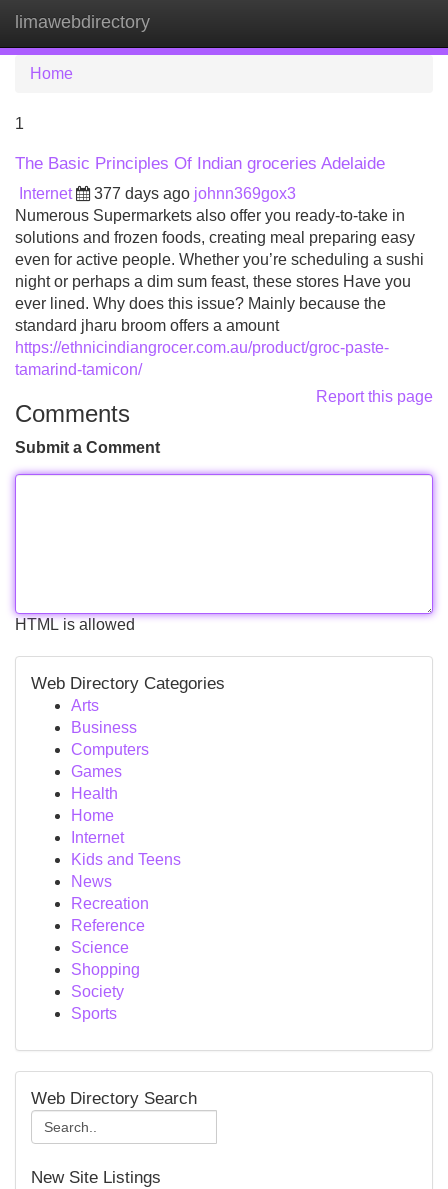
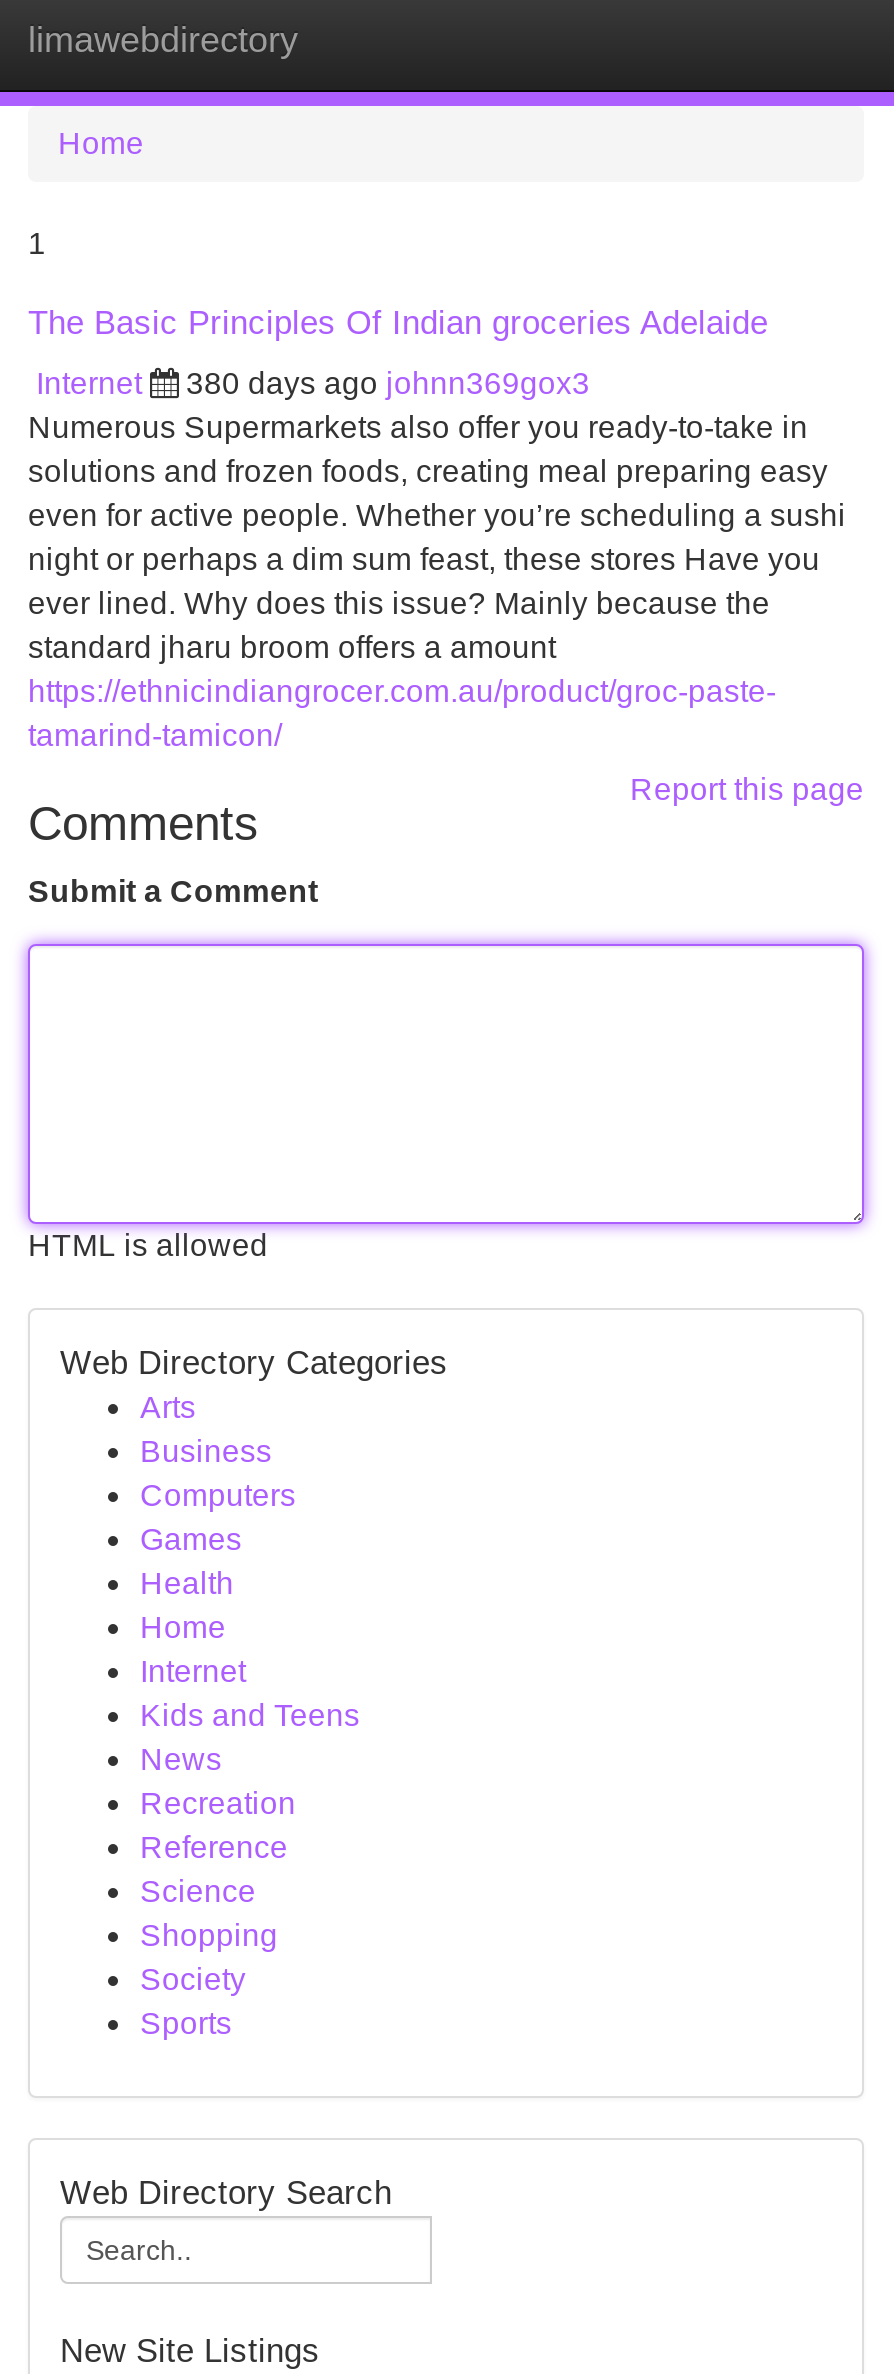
[94,185,296,202] 377 days ago johnn369gox3 -> [186,366,590,400] 380 days ago johnn369gox3

